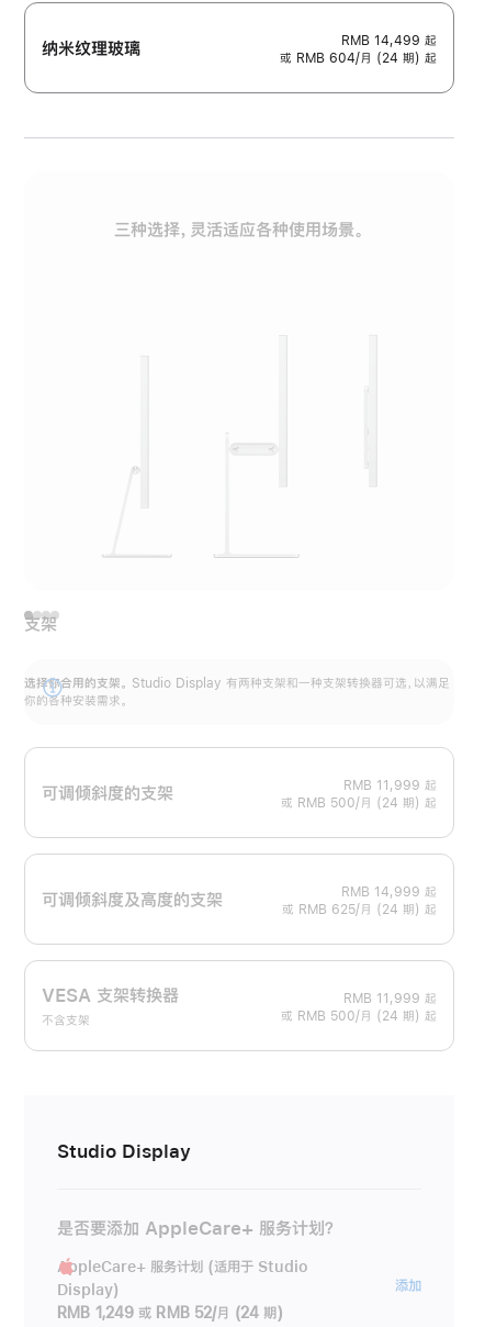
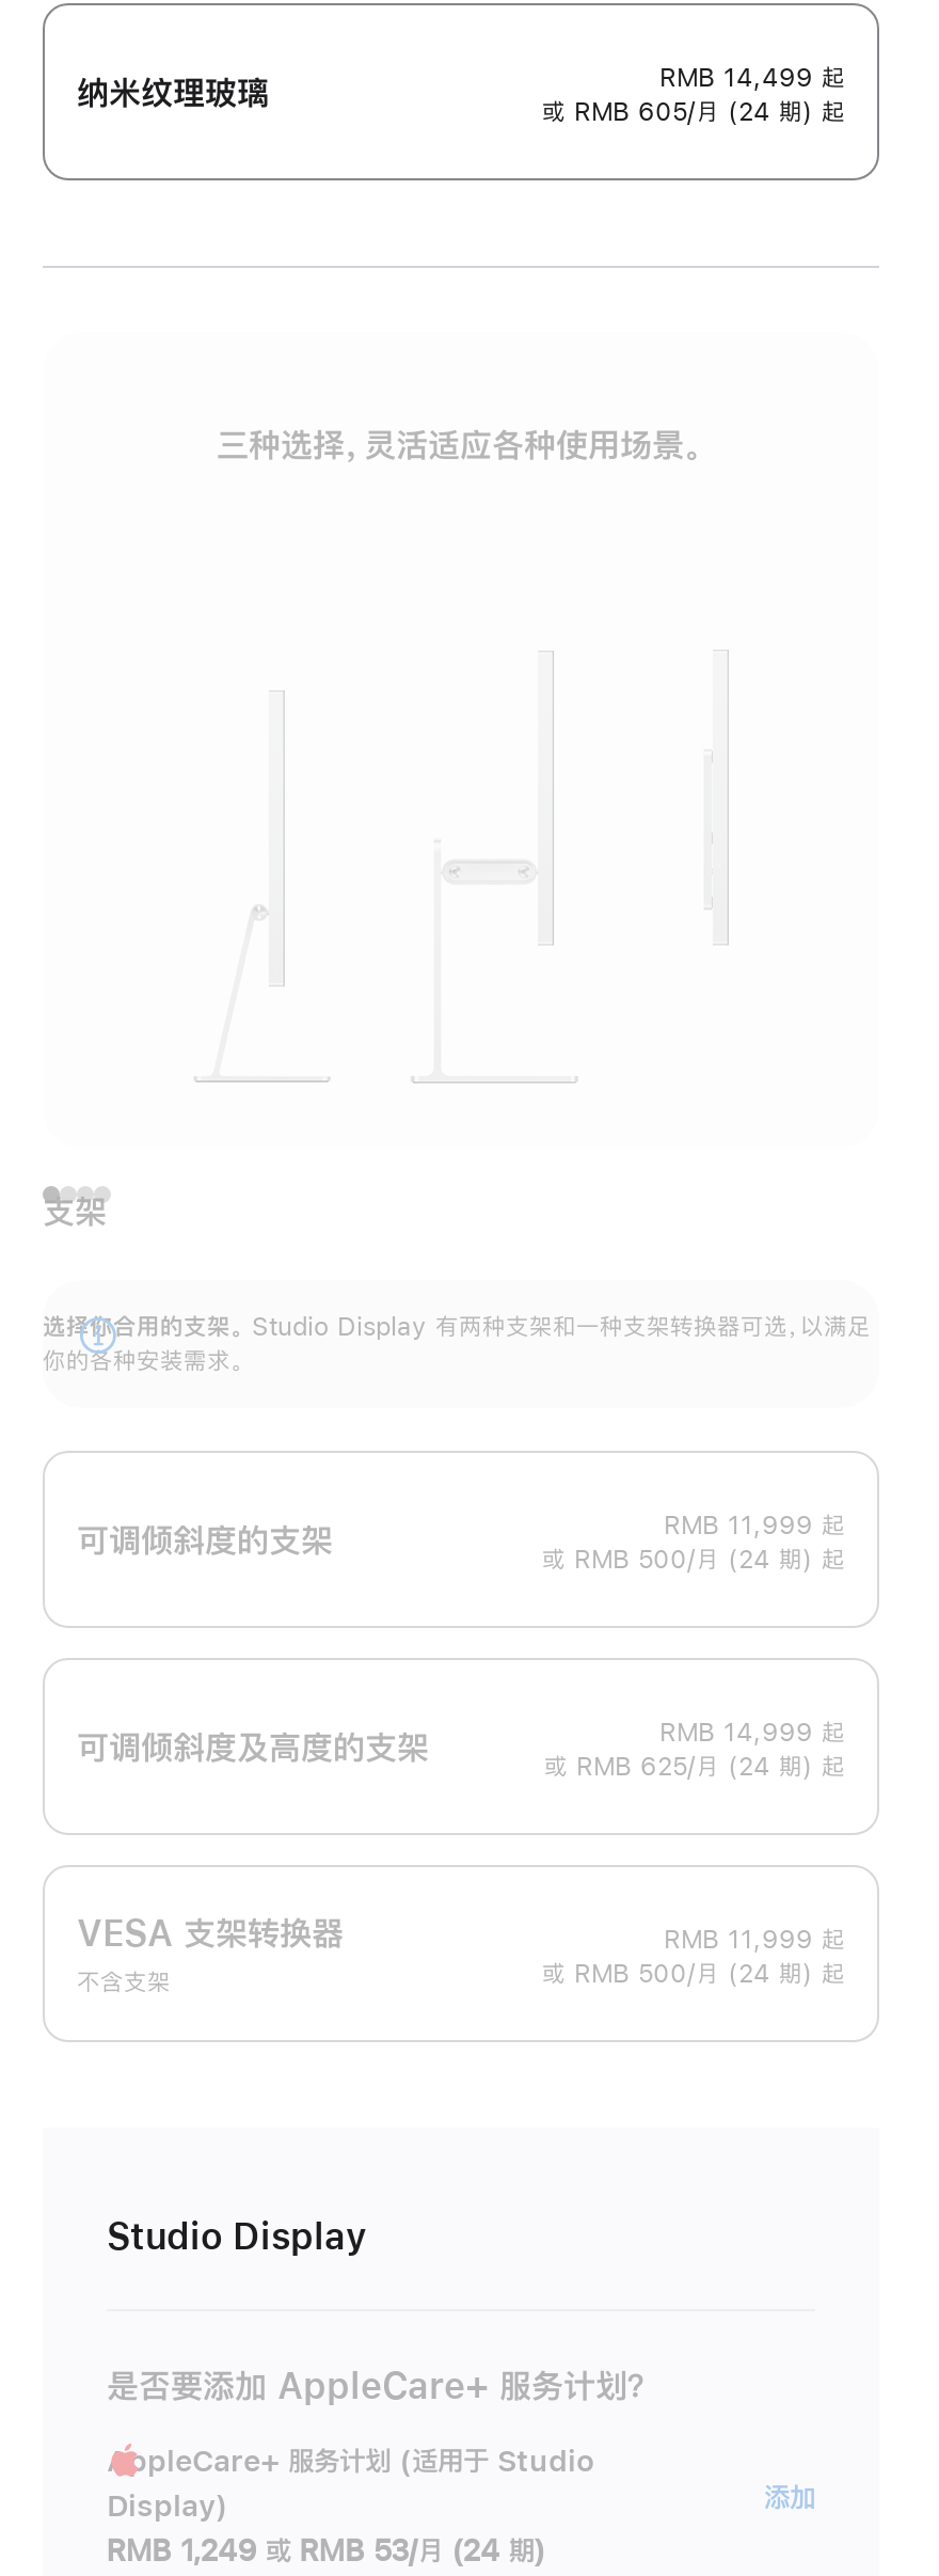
[280,52,437,65] 或 RMB 604/月 (24 期) 起 -> [542,100,845,125] 或 RMB 605/月 (24 期) 起
[57,1305,283,1321] RMB 1,249 或 RMB 52/月 (24 期) -> [107,2536,546,2566] RMB 1,249 或 RMB 53/月 (24 期)

